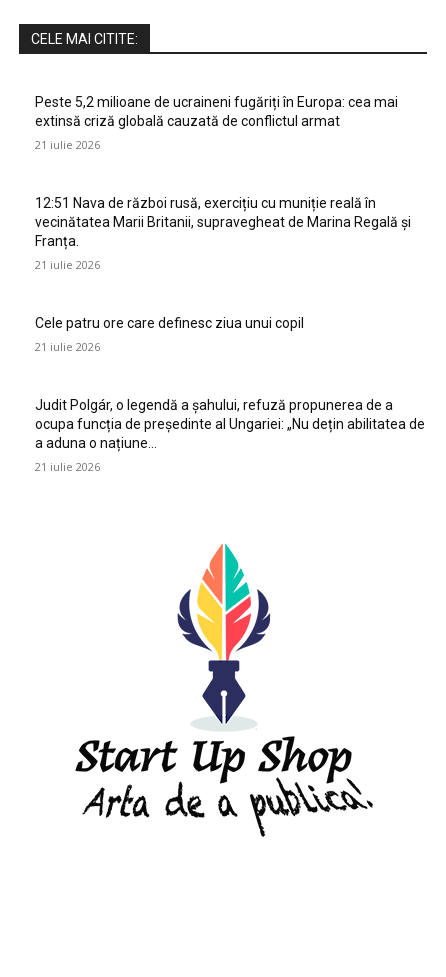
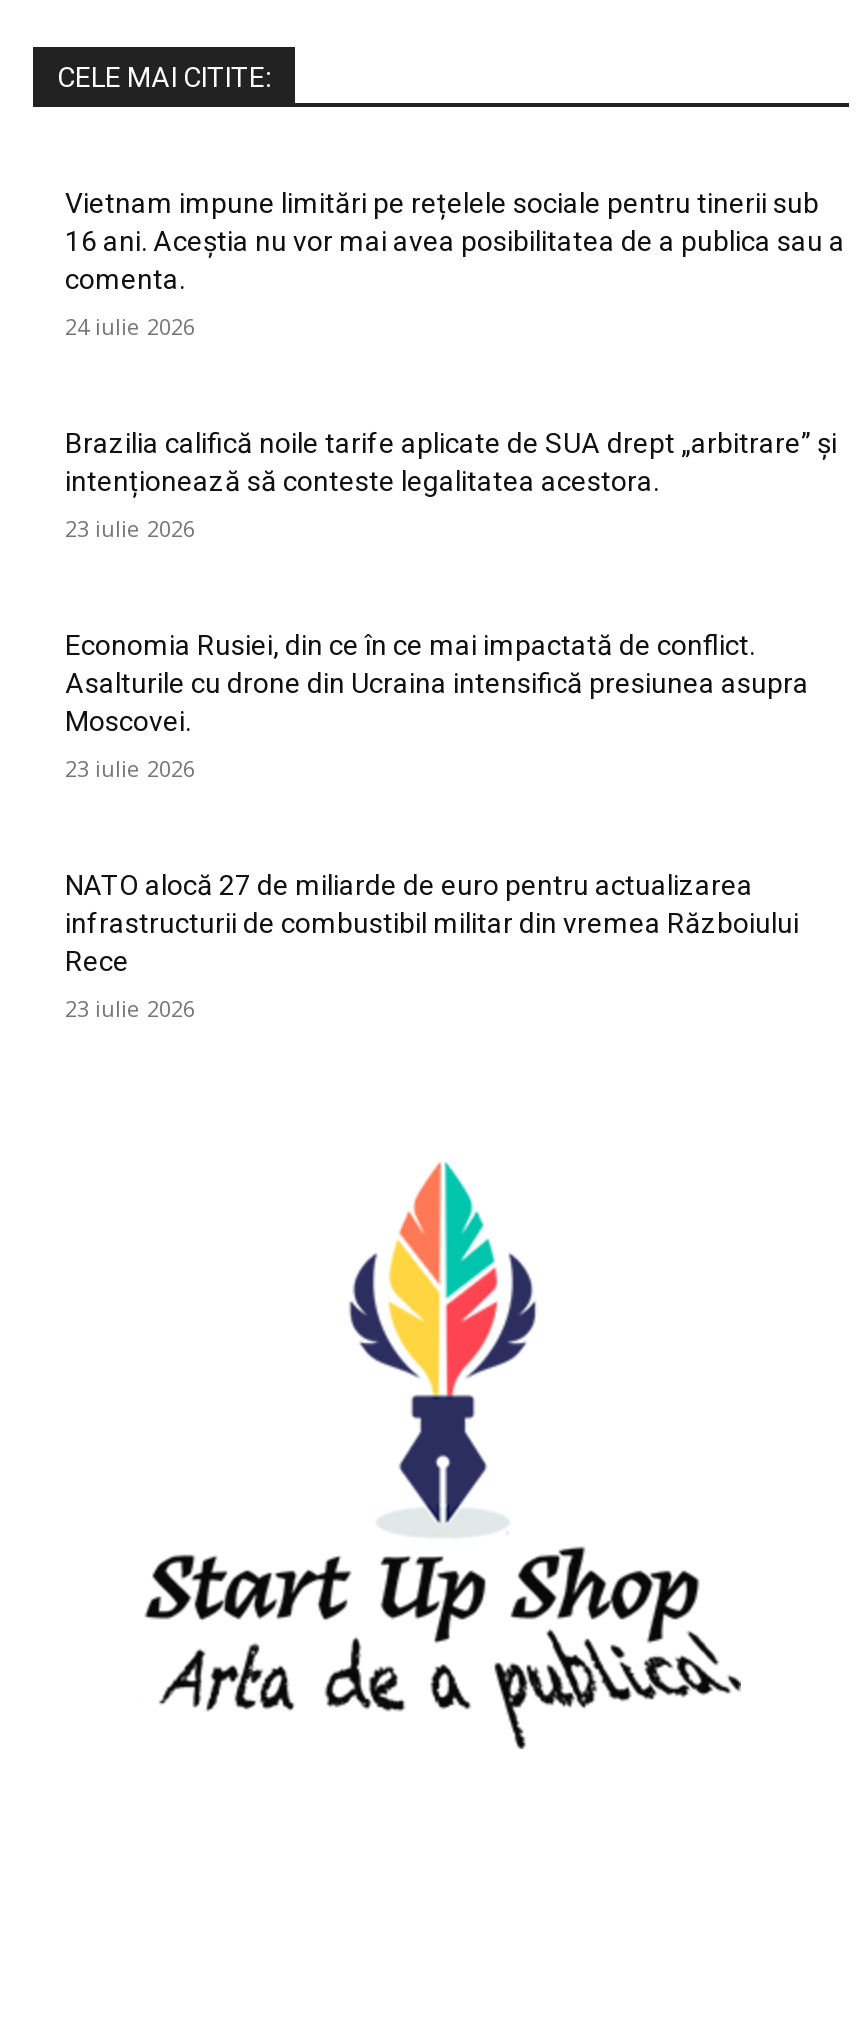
[35,94,398,129] Peste 5,2 milioane de ucraineni fugăriți în Europa: cea mai | extinsă criză globală cauzată de conflictul armat -> [65,187,845,295] Vietnam impune limitări pe rețelele sociale pentru tinerii sub | 16 ani. Aceștia nu vor mai avea posibilitatea de a publica sau a | comenta.
[35,137,100,152] 21 iulie 2026 -> [65,311,195,341] 24 iulie 2026
[35,195,411,249] 12:51 Nava de război rusă, exercițiu cu muniție reală în | vecinătatea Marii Britanii, supravegheat de Marina Regală și | Franța. -> [65,427,837,497] Brazilia califică noile tarife aplicate de SUA drept „arbitrare” și | intenționează să conteste legalitatea acestora.
[35,257,100,272] 21 iulie 2026 -> [65,513,195,543] 23 iulie 2026
[35,315,304,331] Cele patru ore care definesc ziua unui copil -> [65,629,809,737] Economia Rusiei, din ce în ce mai impactată de conflict. | Asalturile cu drone din Ucraina intensifică presiunea asupra | Moscovei.
[35,339,100,354] 21 iulie 2026 -> [65,753,195,783] 23 iulie 2026
[35,397,425,451] Judit Polgár, o legendă a șahului, refuză propunerea de a | ocupa funcția de președinte al Ungariei: „Nu dețin abilitatea de | a aduna o națiune... -> [65,869,799,977] NATO alocă 27 de miliarde de euro pentru actualizarea | infrastructurii de combustibil militar din vremea Războiului | Rece
[35,459,100,474] 21 iulie 2026 -> [65,993,195,1023] 23 iulie 2026

